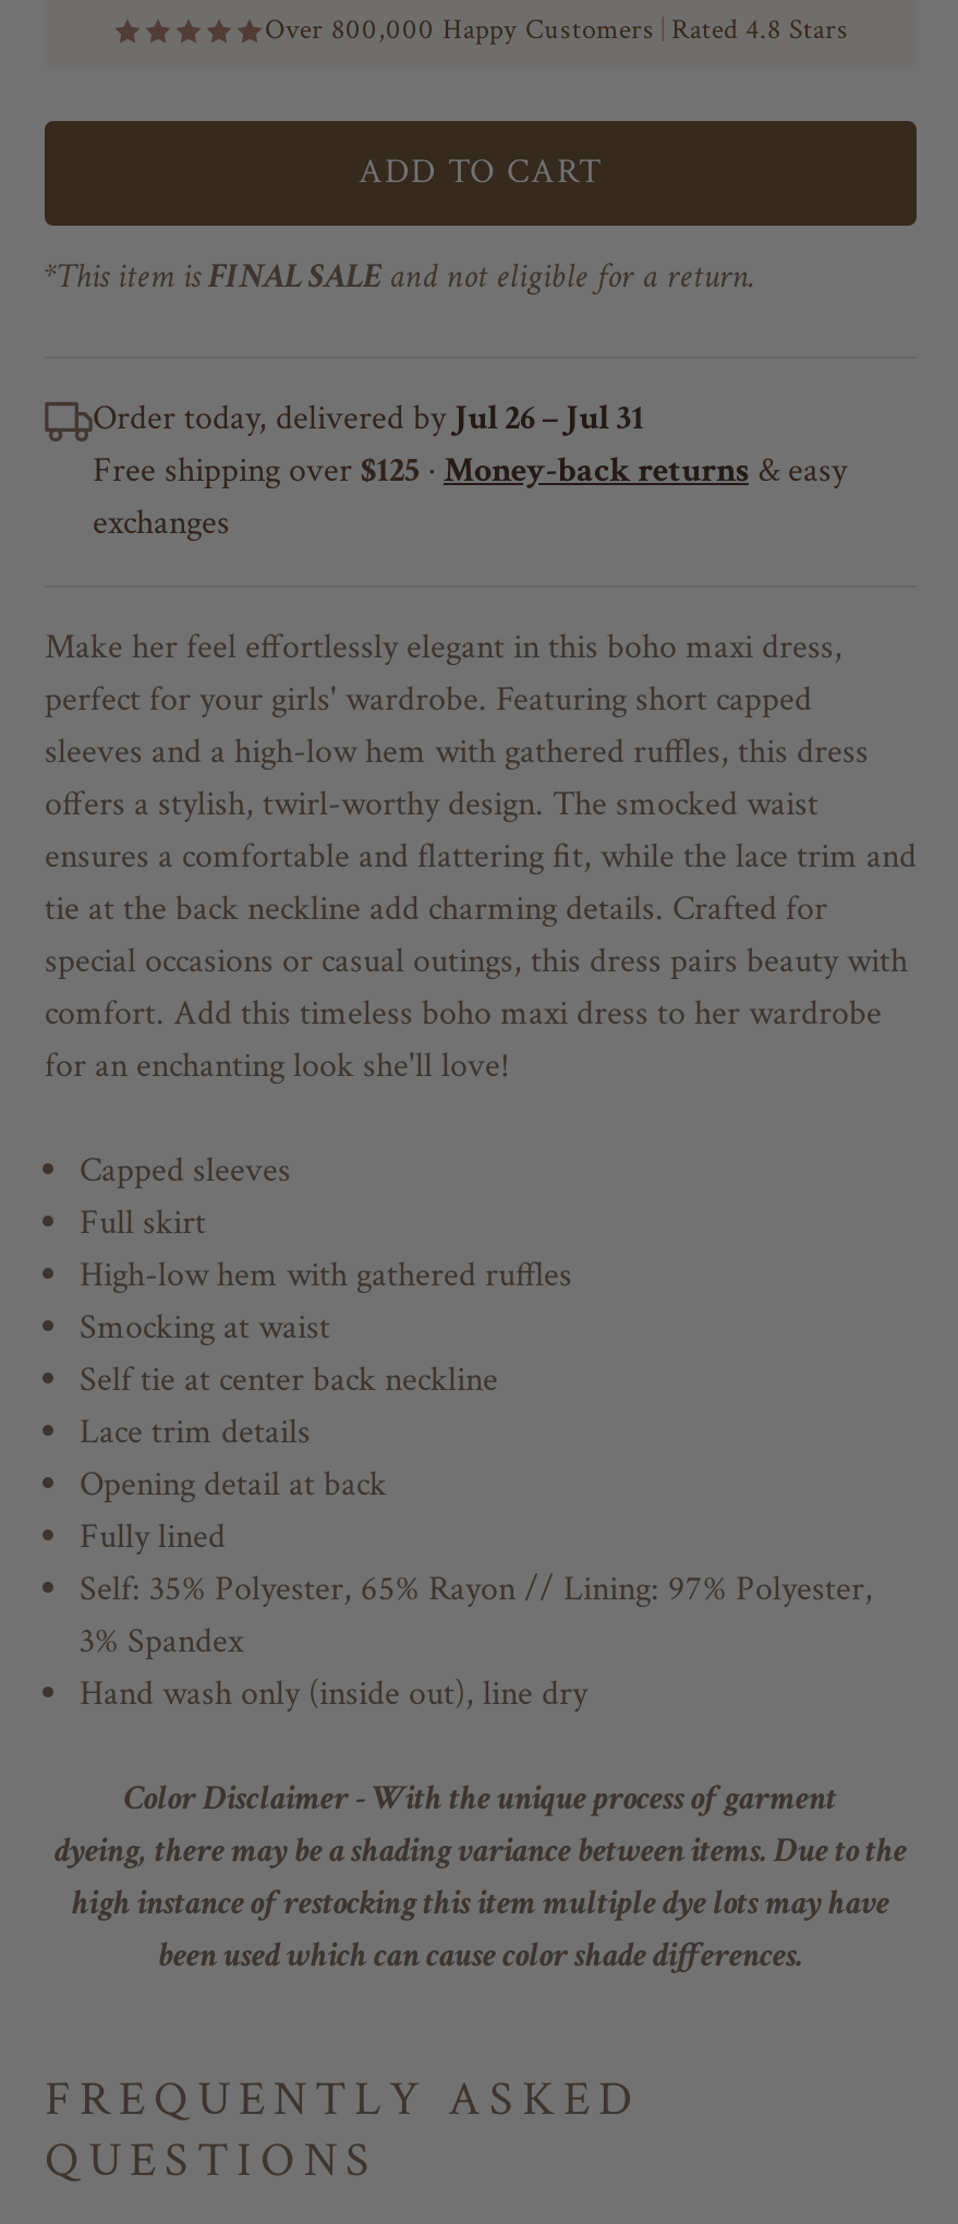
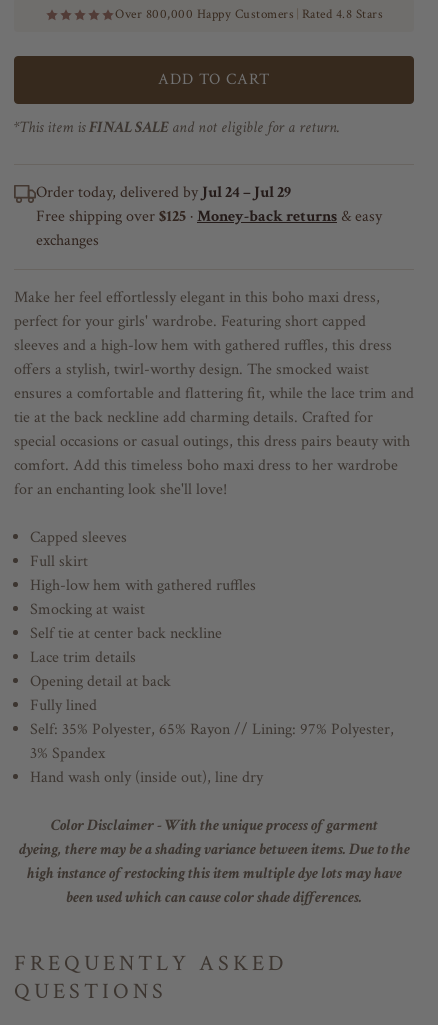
[93,396,644,442] Order today, delivered by Jul 26 – Jul 31 -> [36,182,291,203] Order today, delivered by Jul 24 – Jul 29

